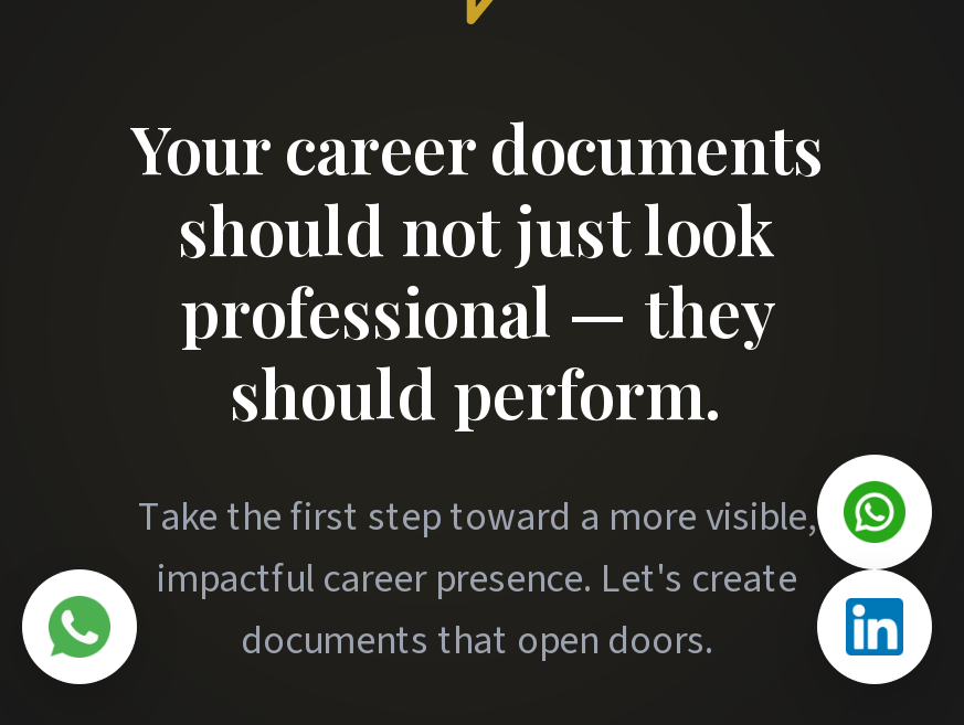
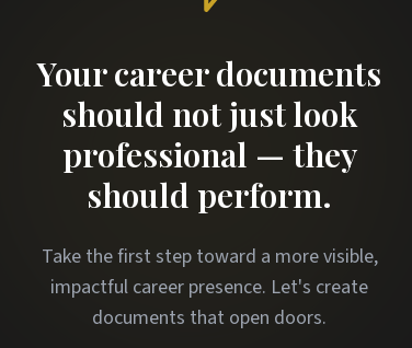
[815,452,934,686] [image] -> none
[20,567,139,686] [image] -> none

